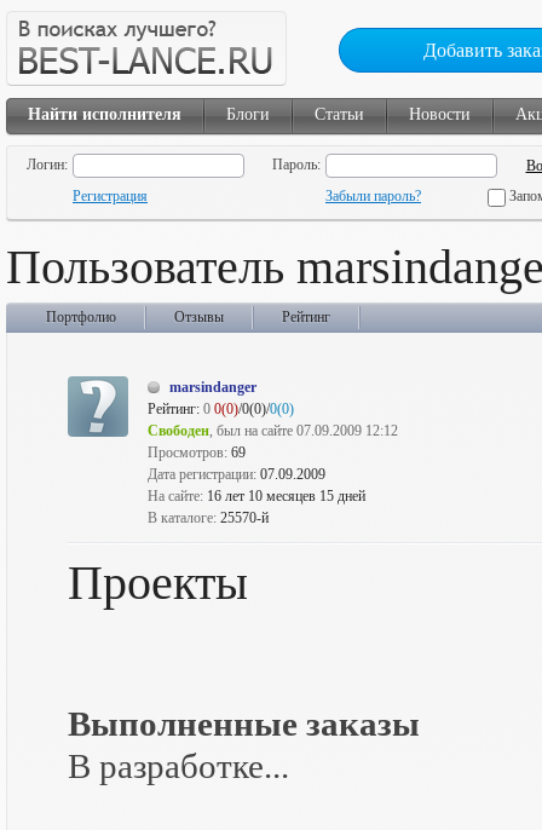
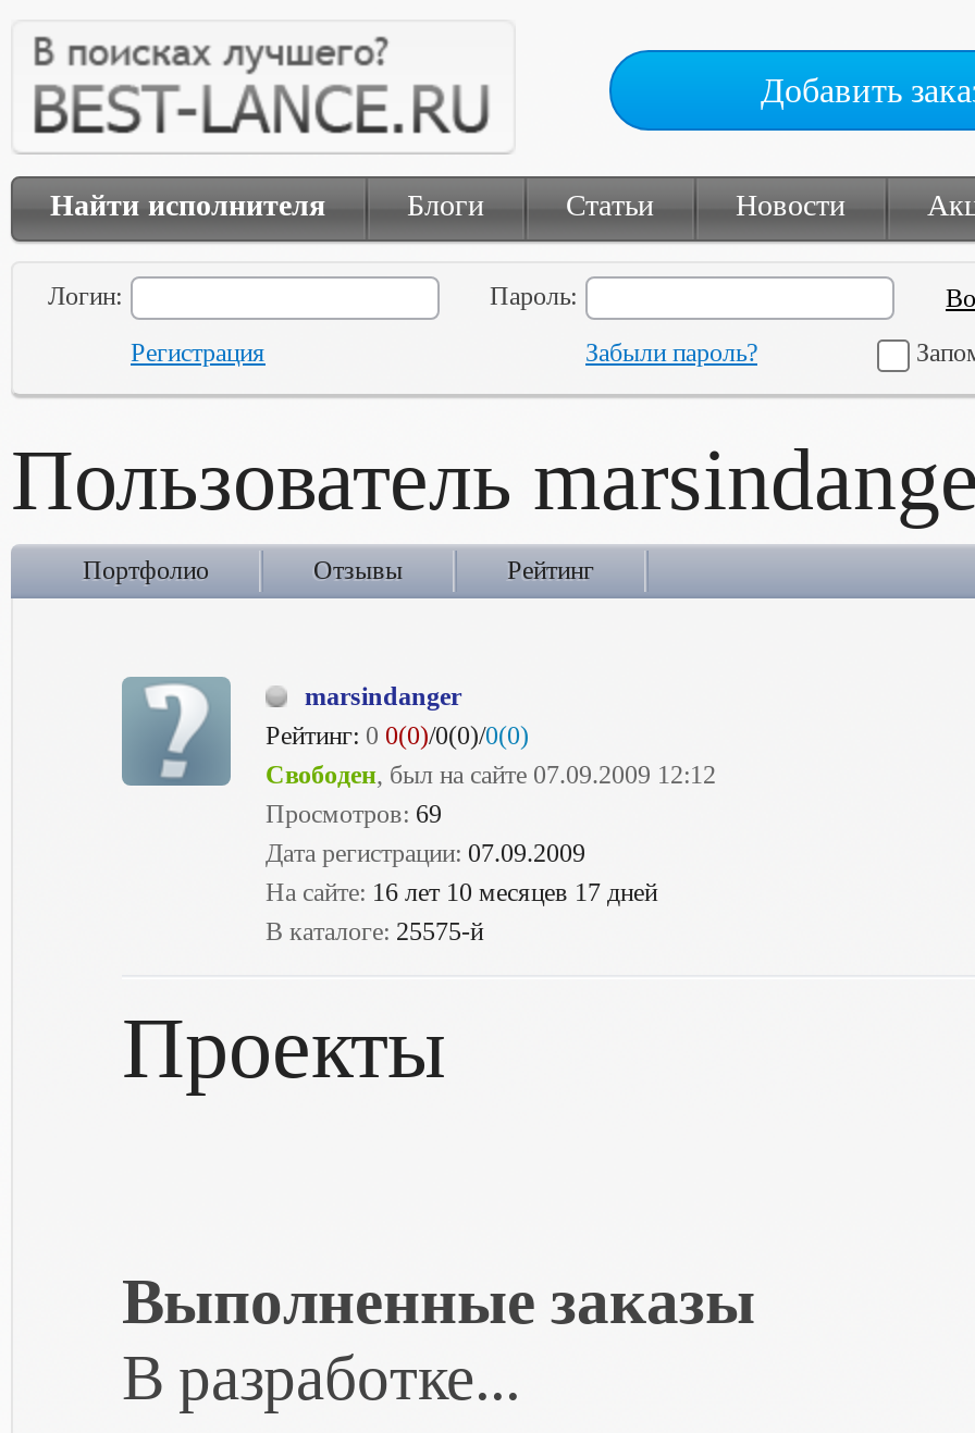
[148,488,365,505] На сайте: 16 лет 10 месяцев 15 дней -> [266,877,657,907] На сайте: 16 лет 10 месяцев 17 дней
[148,509,269,526] В каталоге: 25570-й -> [266,916,483,947] В каталоге: 25575-й

